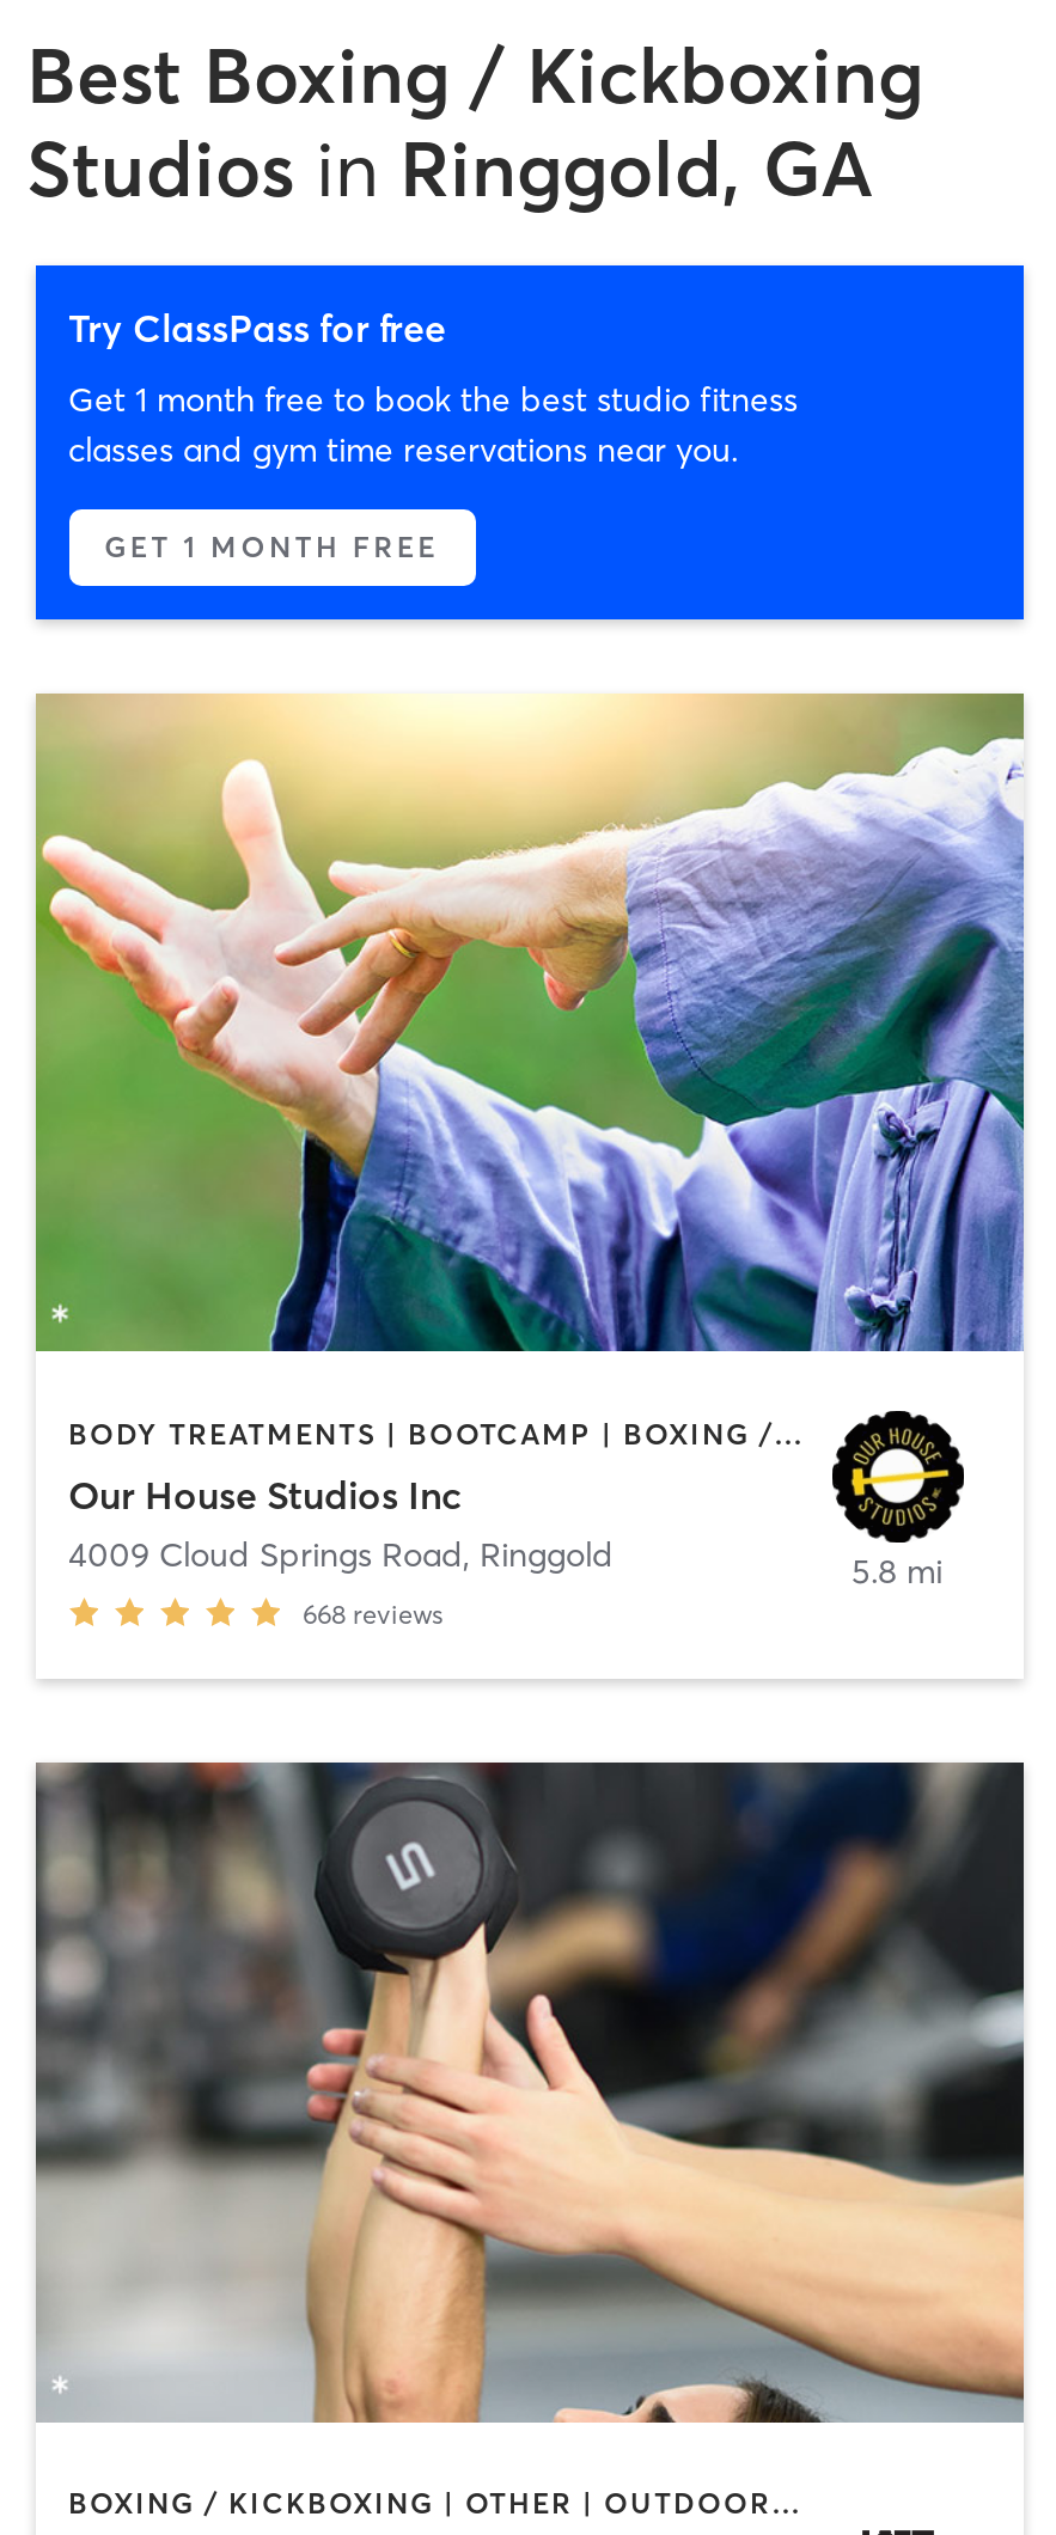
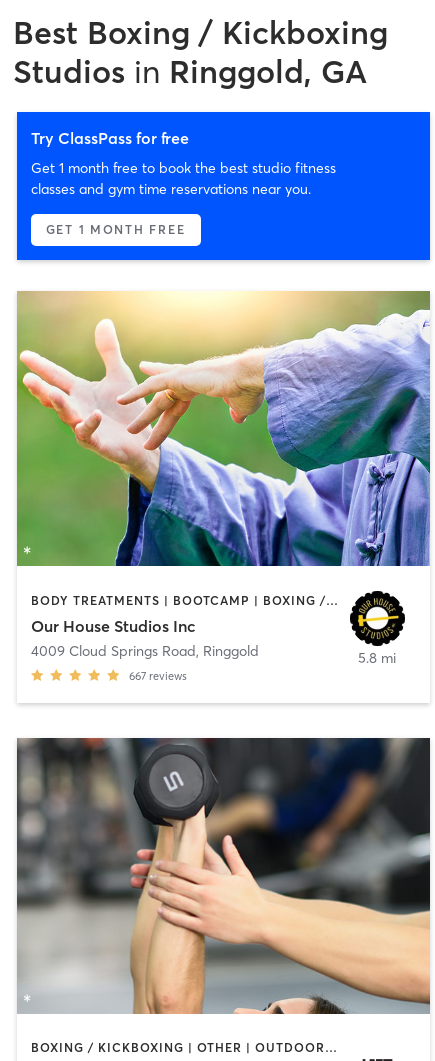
[303,1598,444,1632] 668 reviews -> [128,669,186,683] 667 reviews

